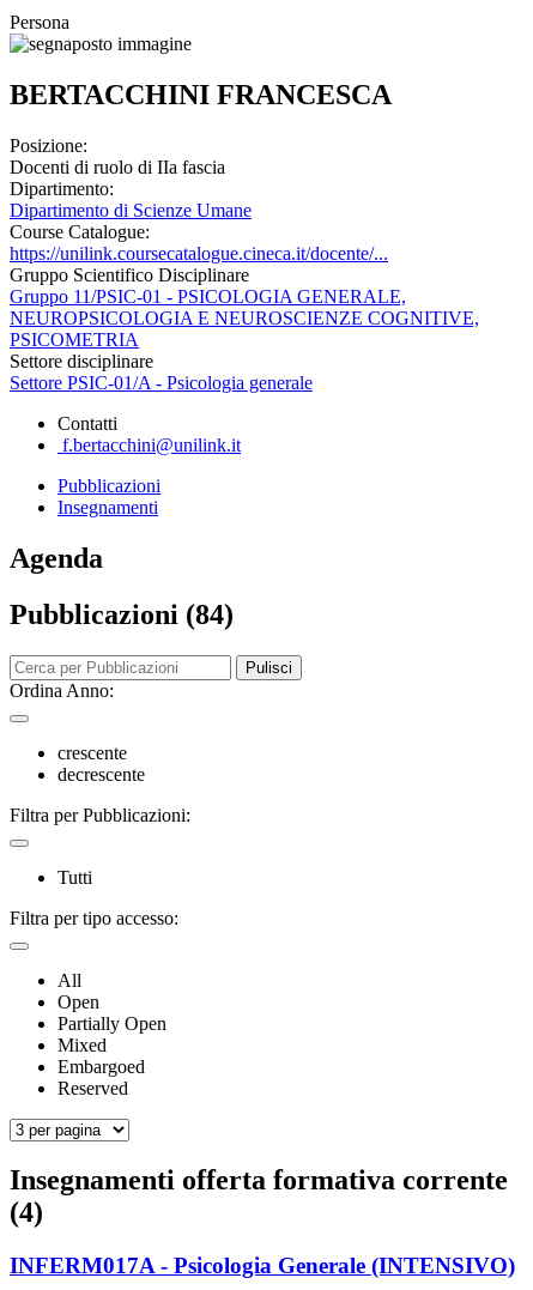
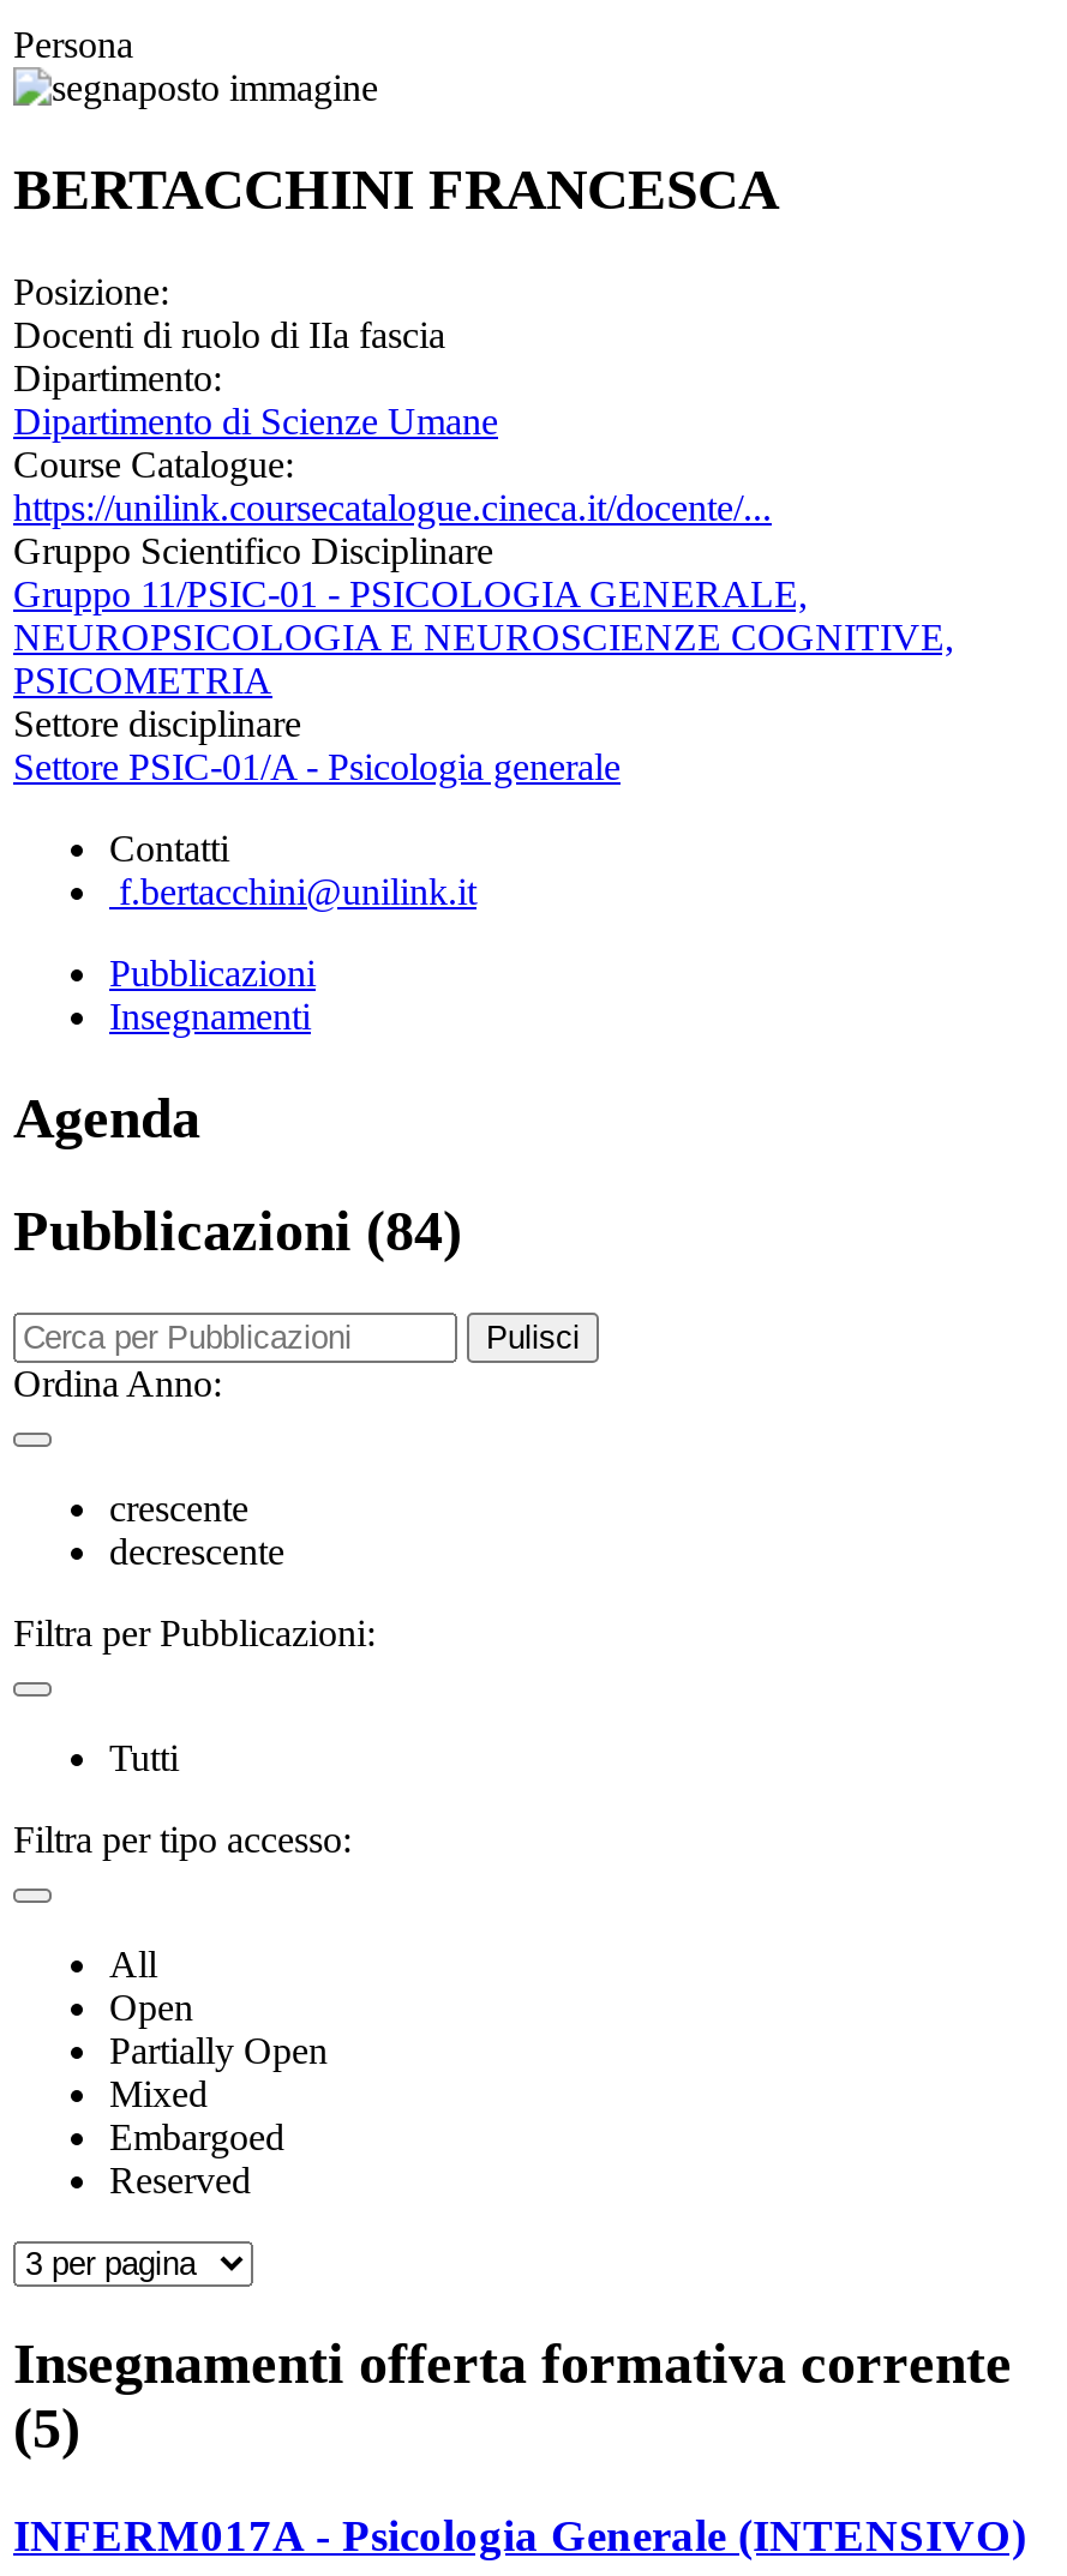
[10,1197,43,1228] (4) -> [13,2398,80,2461] (5)

